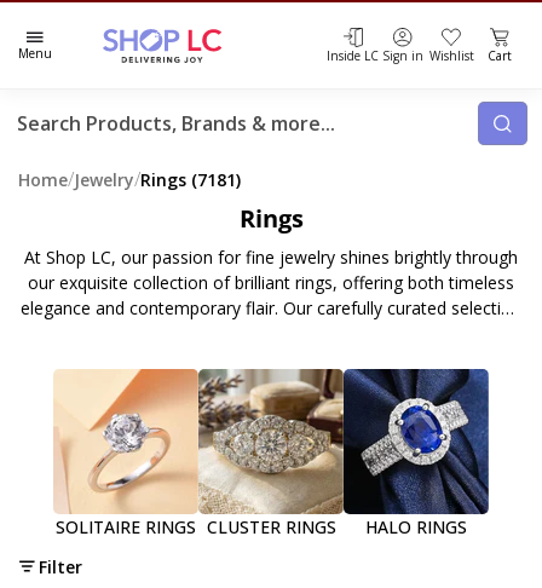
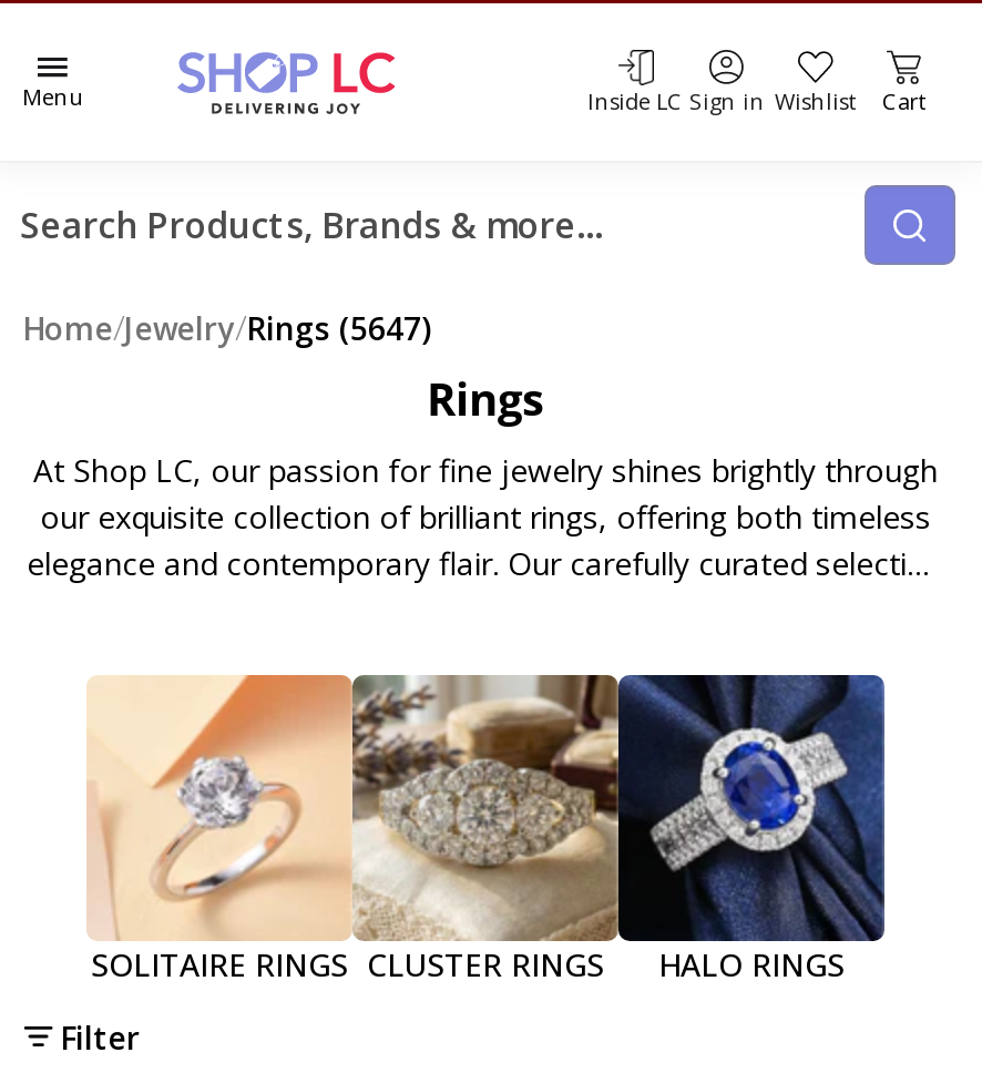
[18,166,241,192] Home/Jewelry/Rings (7181) -> [22,303,430,351] Home/Jewelry/Rings (5647)

